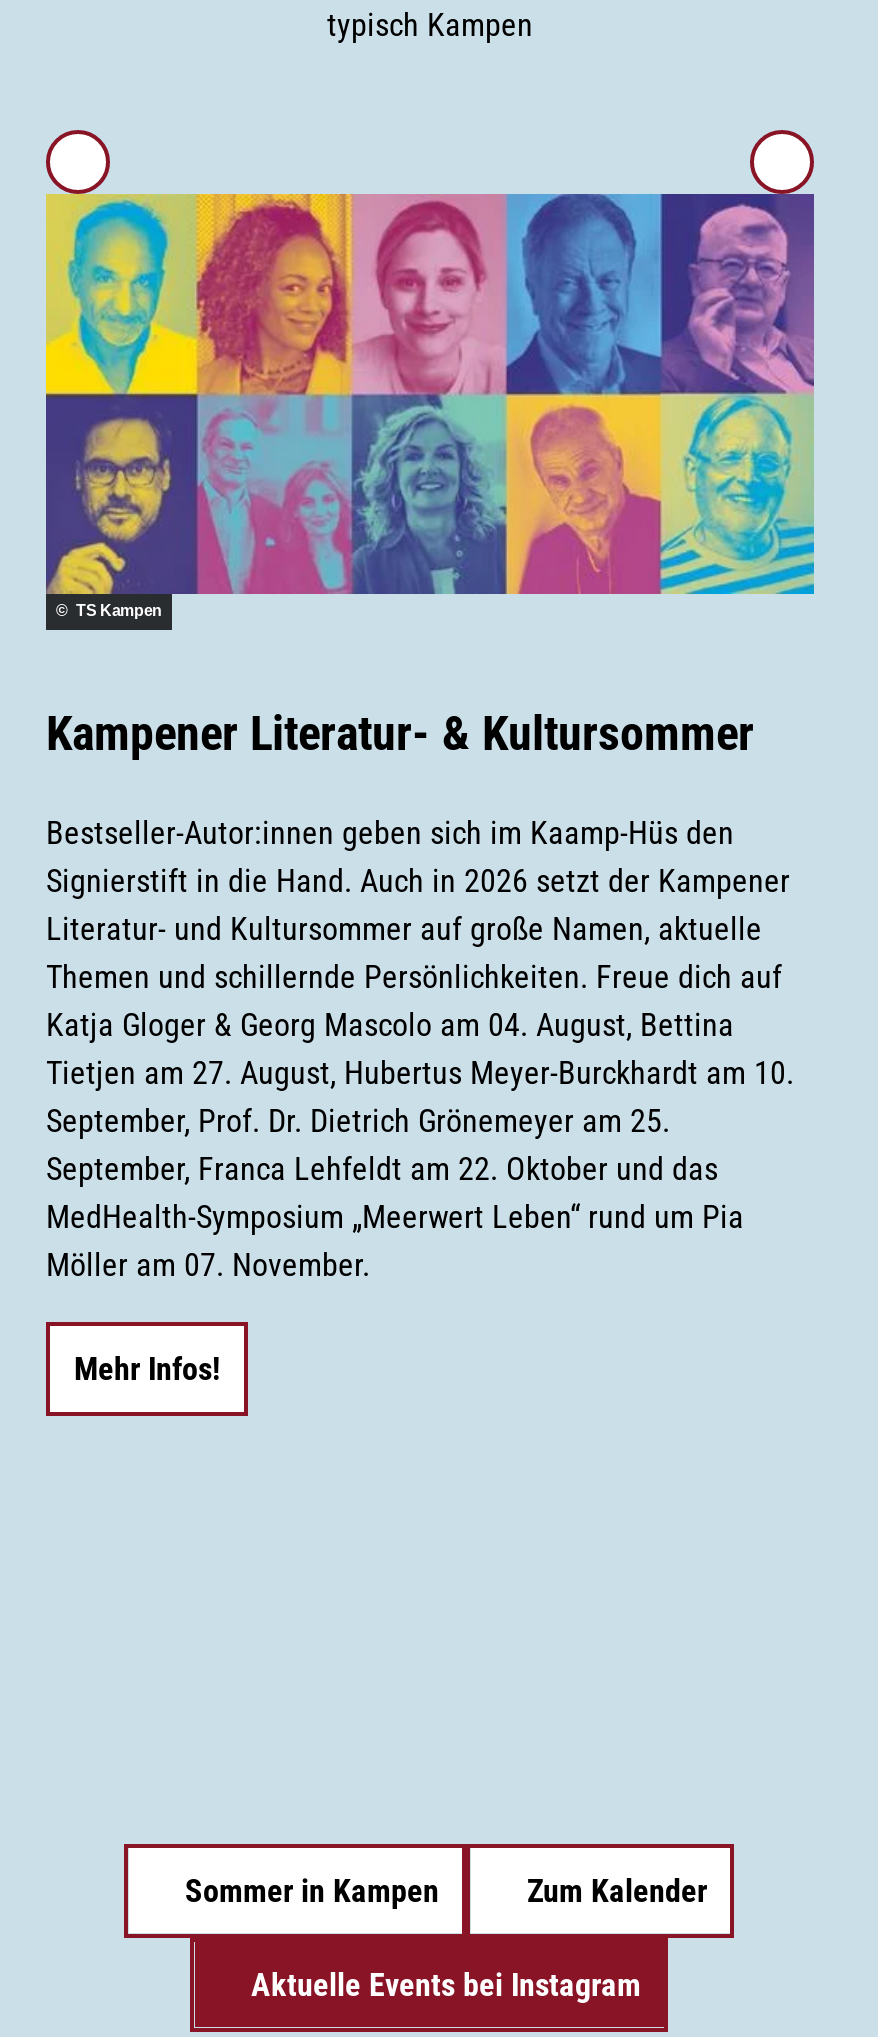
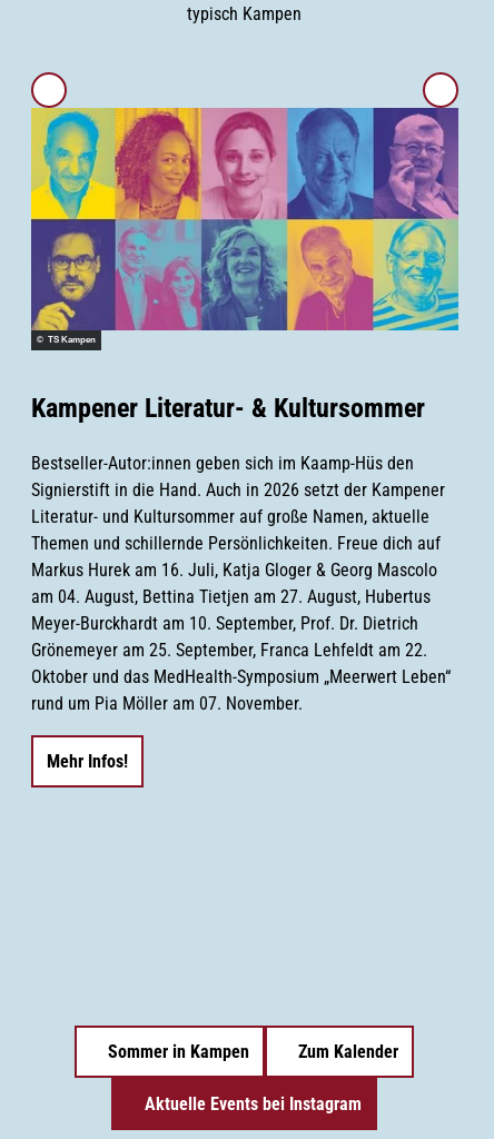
[46,1006,794,1284] Katja Gloger & Georg Mascolo am 04. August, Bettina | Tietjen am 27. August, Hubertus Meyer-Burckhardt am 10. | September, Prof. Dr. Dietrich Grönemeyer am 25. | September, Franca Lehfeldt am 22. Oktober und das | MedHealth-Symposium „Meerwert Leben“ rund um Pia | Möller am 07. November. -> [31,560,451,714] Markus Hurek am 16. Juli, Katja Gloger & Georg Mascolo | am 04. August, Bettina Tietjen am 27. August, Hubertus | Meyer-Burckhardt am 10. September, Prof. Dr. Dietrich | Grönemeyer am 25. September, Franca Lehfeldt am 22. | Oktober und das MedHealth-Symposium „Meerwert Leben“ | rund um Pia Möller am 07. November.

